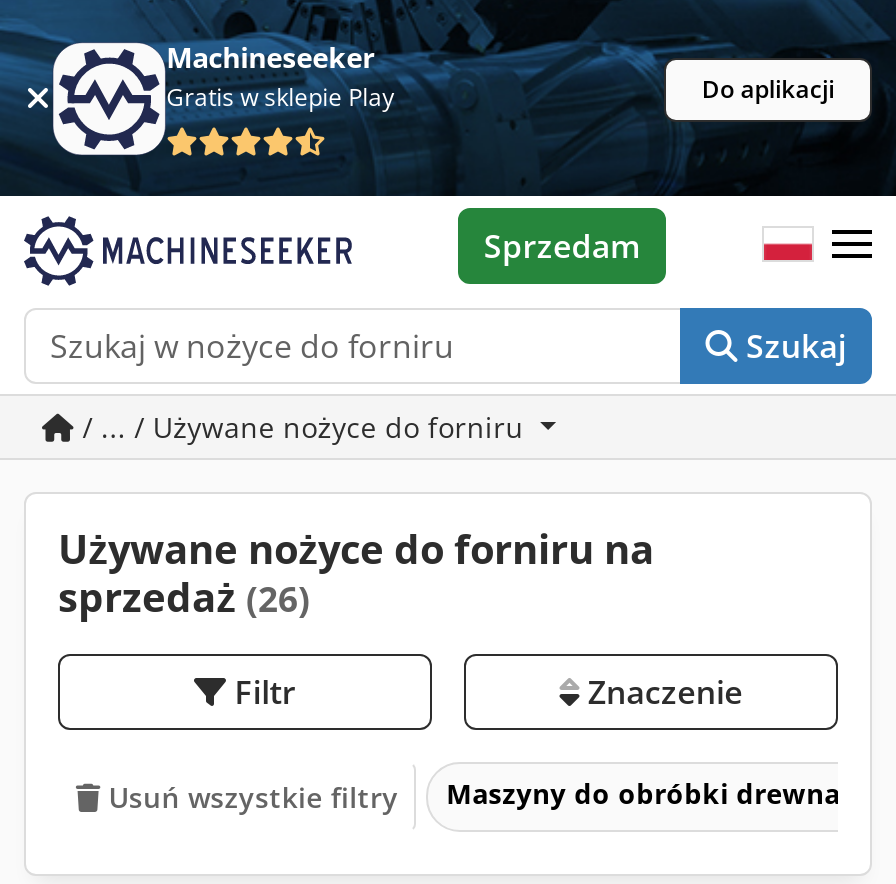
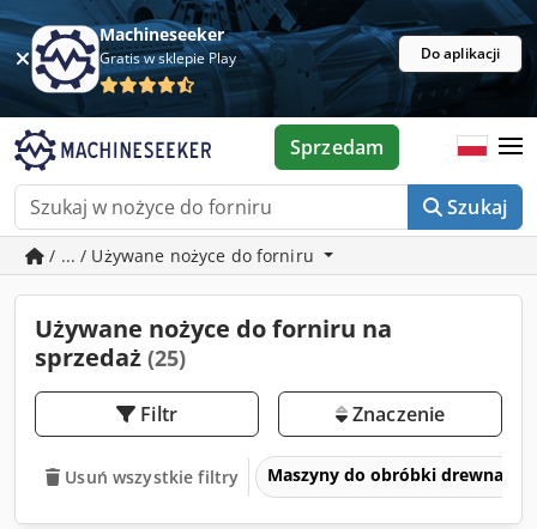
[58,570,310,624] sprzedaż (26) -> [35,341,186,373] sprzedaż (25)

